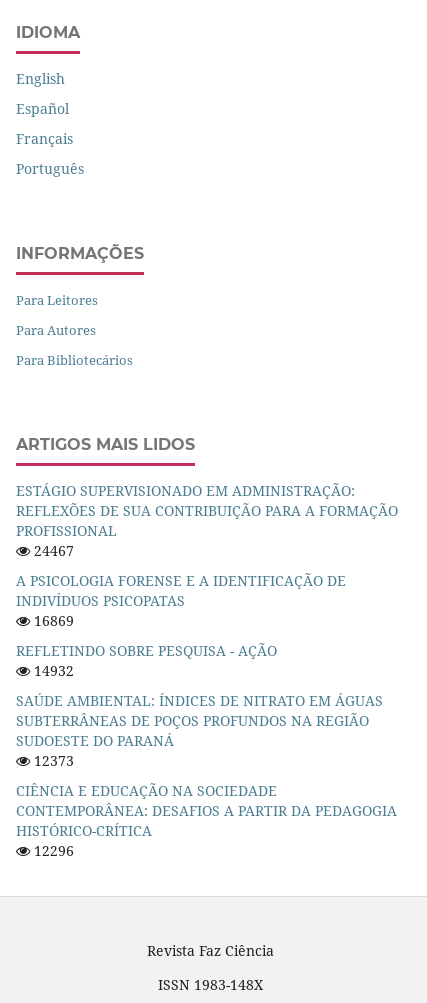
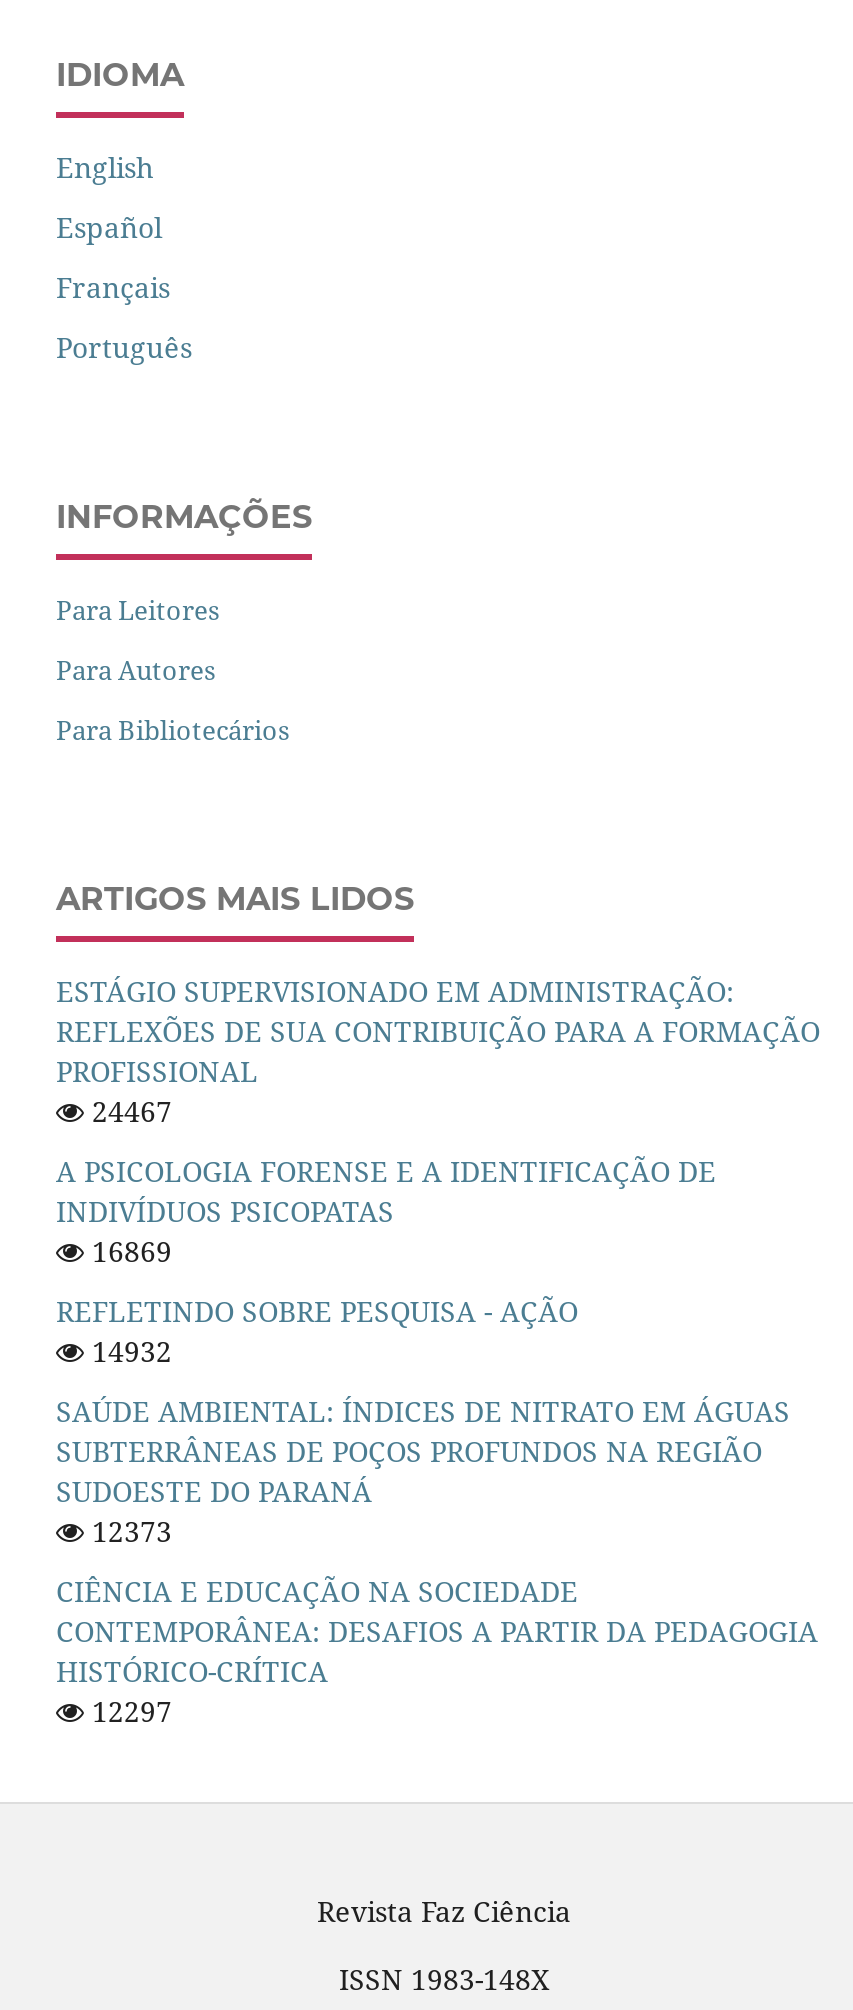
[30,841,74,860] 12296 -> [84,1692,172,1730] 12297

